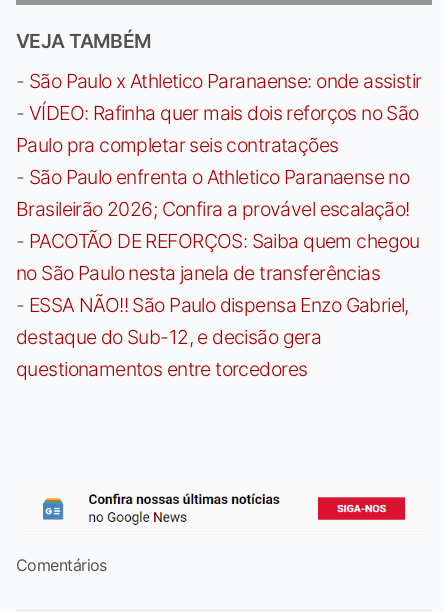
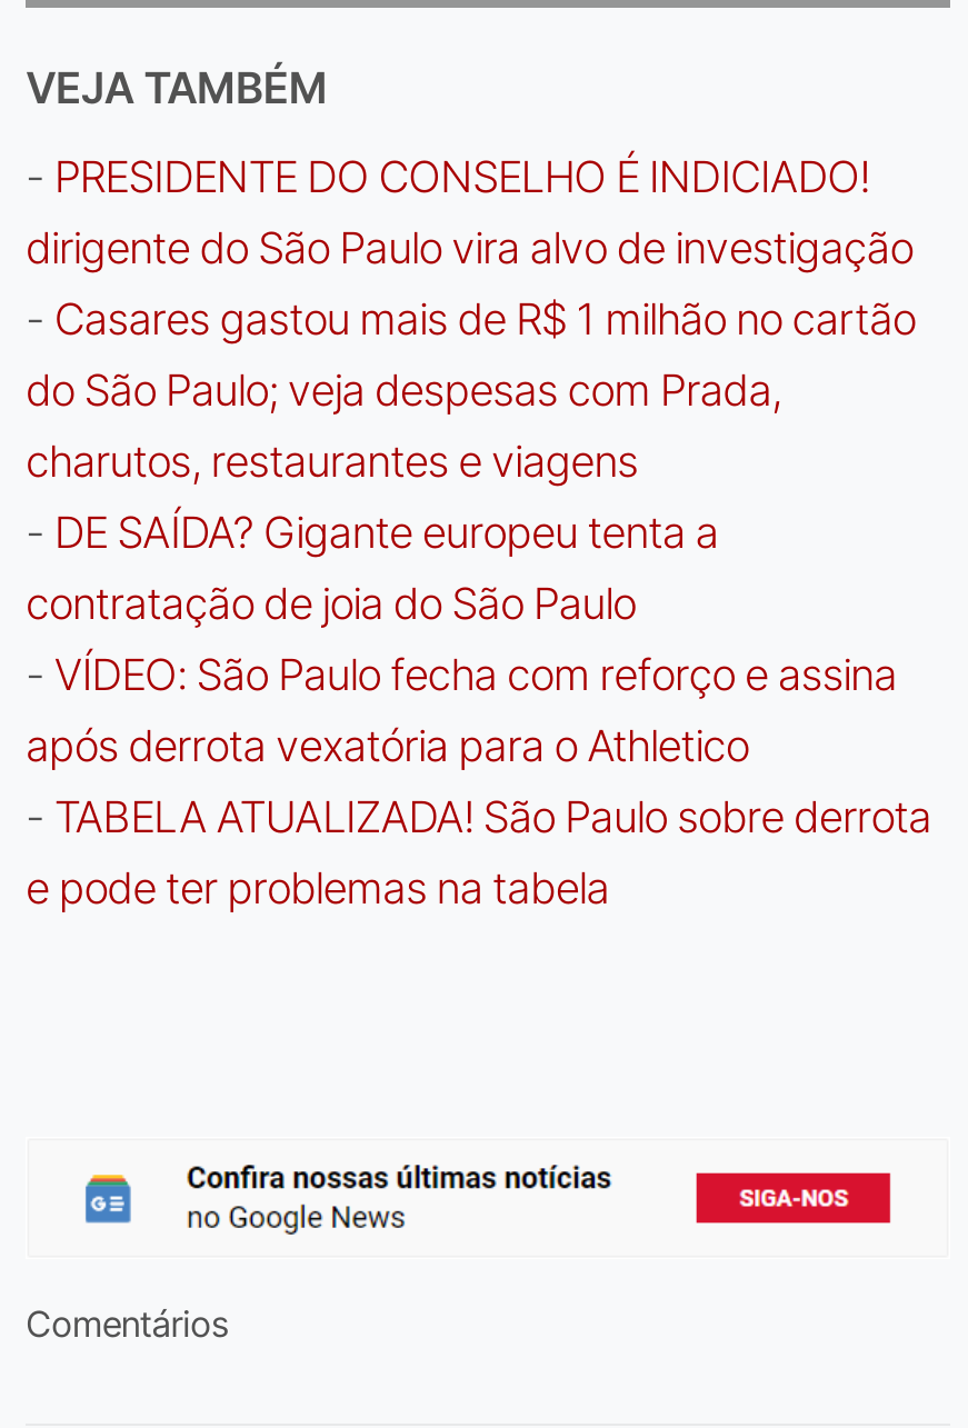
[16,69,421,381] - São Paulo x Athletico Paranaense: onde assistir | - VÍDEO: Rafinha quer mais dois reforços no São | Paulo pra completar seis contratações | - São Paulo enfrenta o Athletico Paranaense no | Brasileirão 2026; Confira a provável escalação! | - PACOTÃO DE REFORÇOS: Saiba quem chegou | no São Paulo nesta janela de transferências | - ESSA NÃO!! São Paulo dispensa Enzo Gabriel, | destaque do Sub-12, e decisão gera | questionamentos entre torcedores -> [26,149,931,914] - PRESIDENTE DO CONSELHO É INDICIADO! | dirigente do São Paulo vira alvo de investigação | - Casares gastou mais de R$ 1 milhão no cartão | do São Paulo; veja despesas com Prada, | charutos, restaurantes e viagens | - DE SAÍDA? Gigante europeu tenta a | contratação de joia do São Paulo | - VÍDEO: São Paulo fecha com reforço e assina | após derrota vexatória para o Athletico | - TABELA ATUALIZADA! São Paulo sobre derrota | e pode ter problemas na tabela

